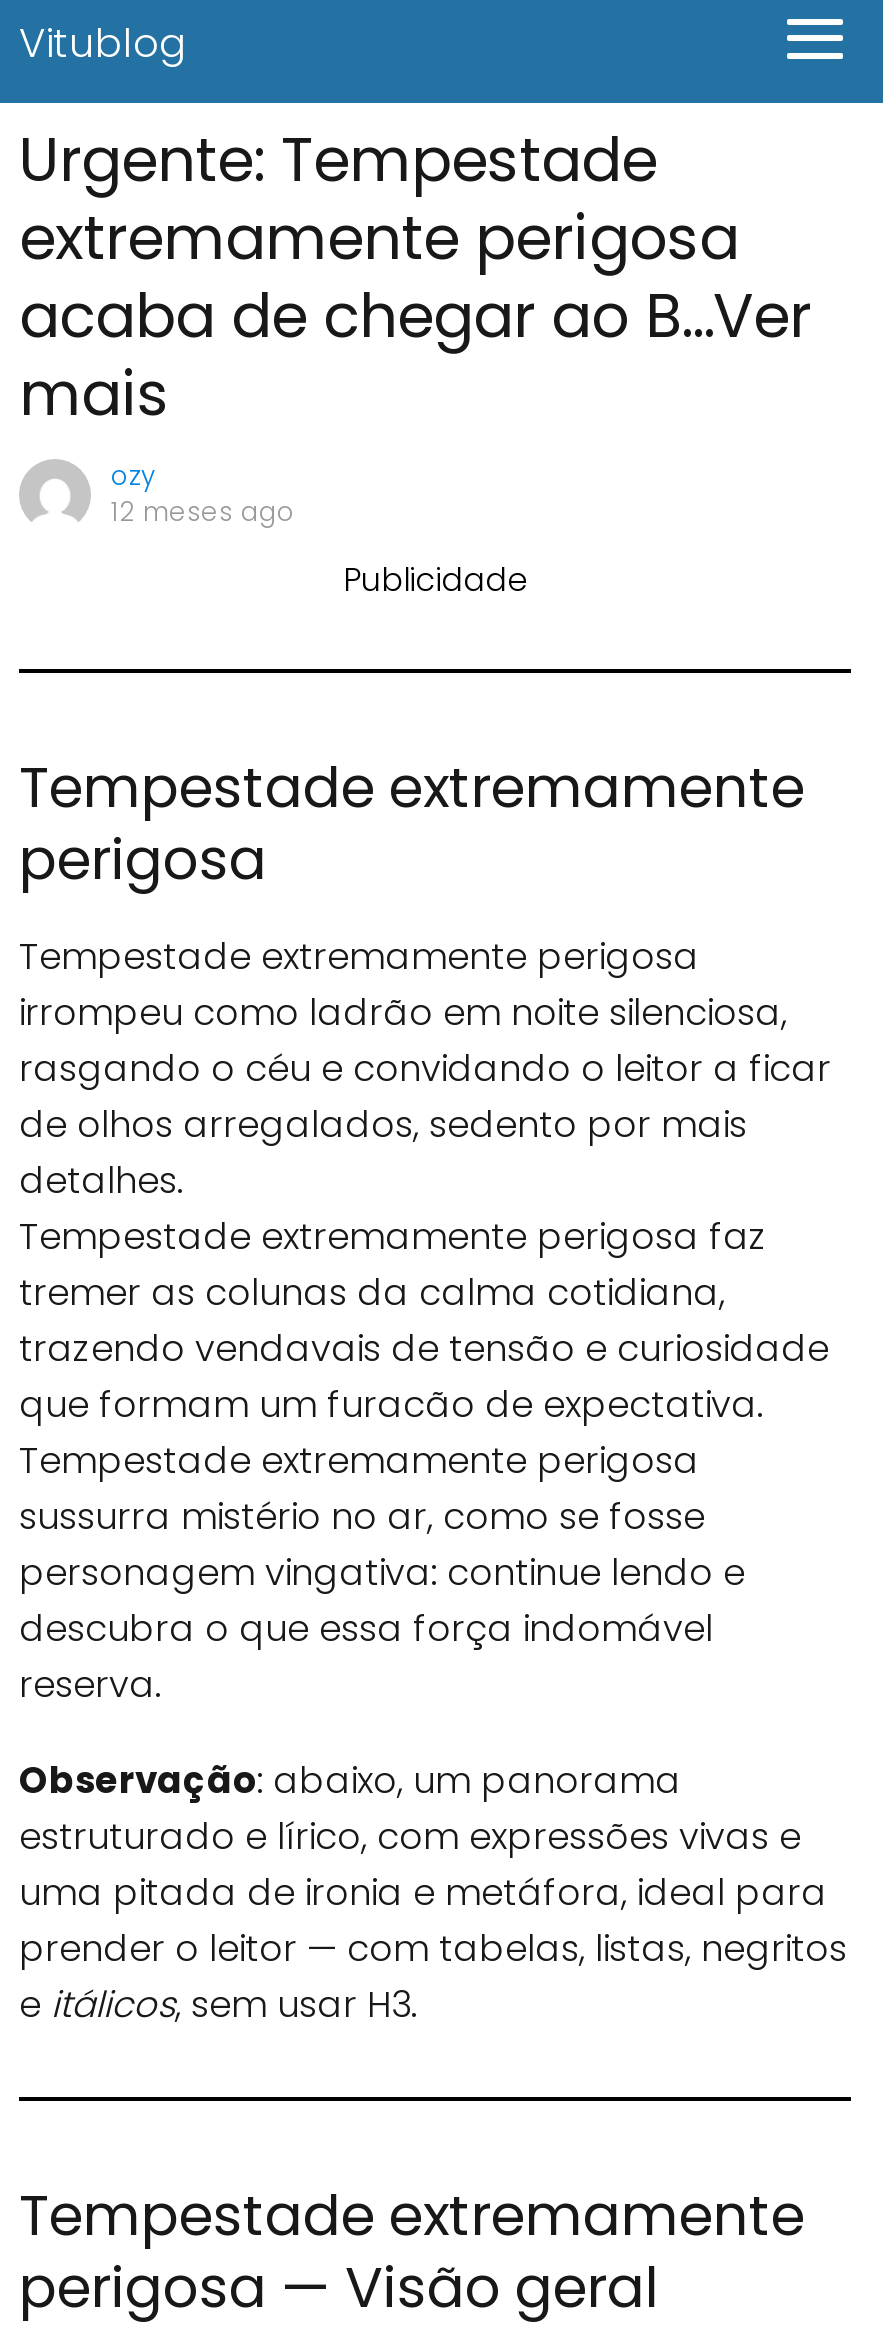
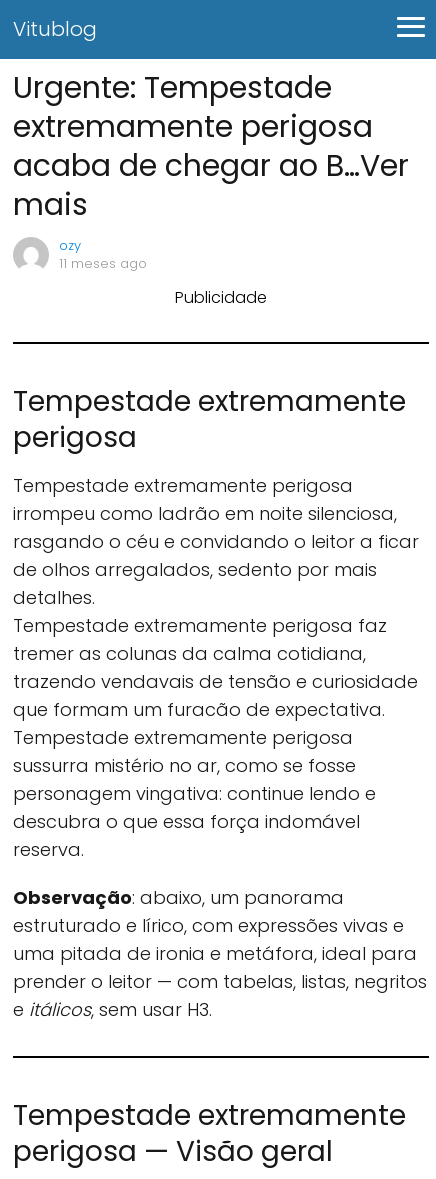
[111,493,295,531] 12 meses ago -> [59,254,147,273] 11 meses ago

